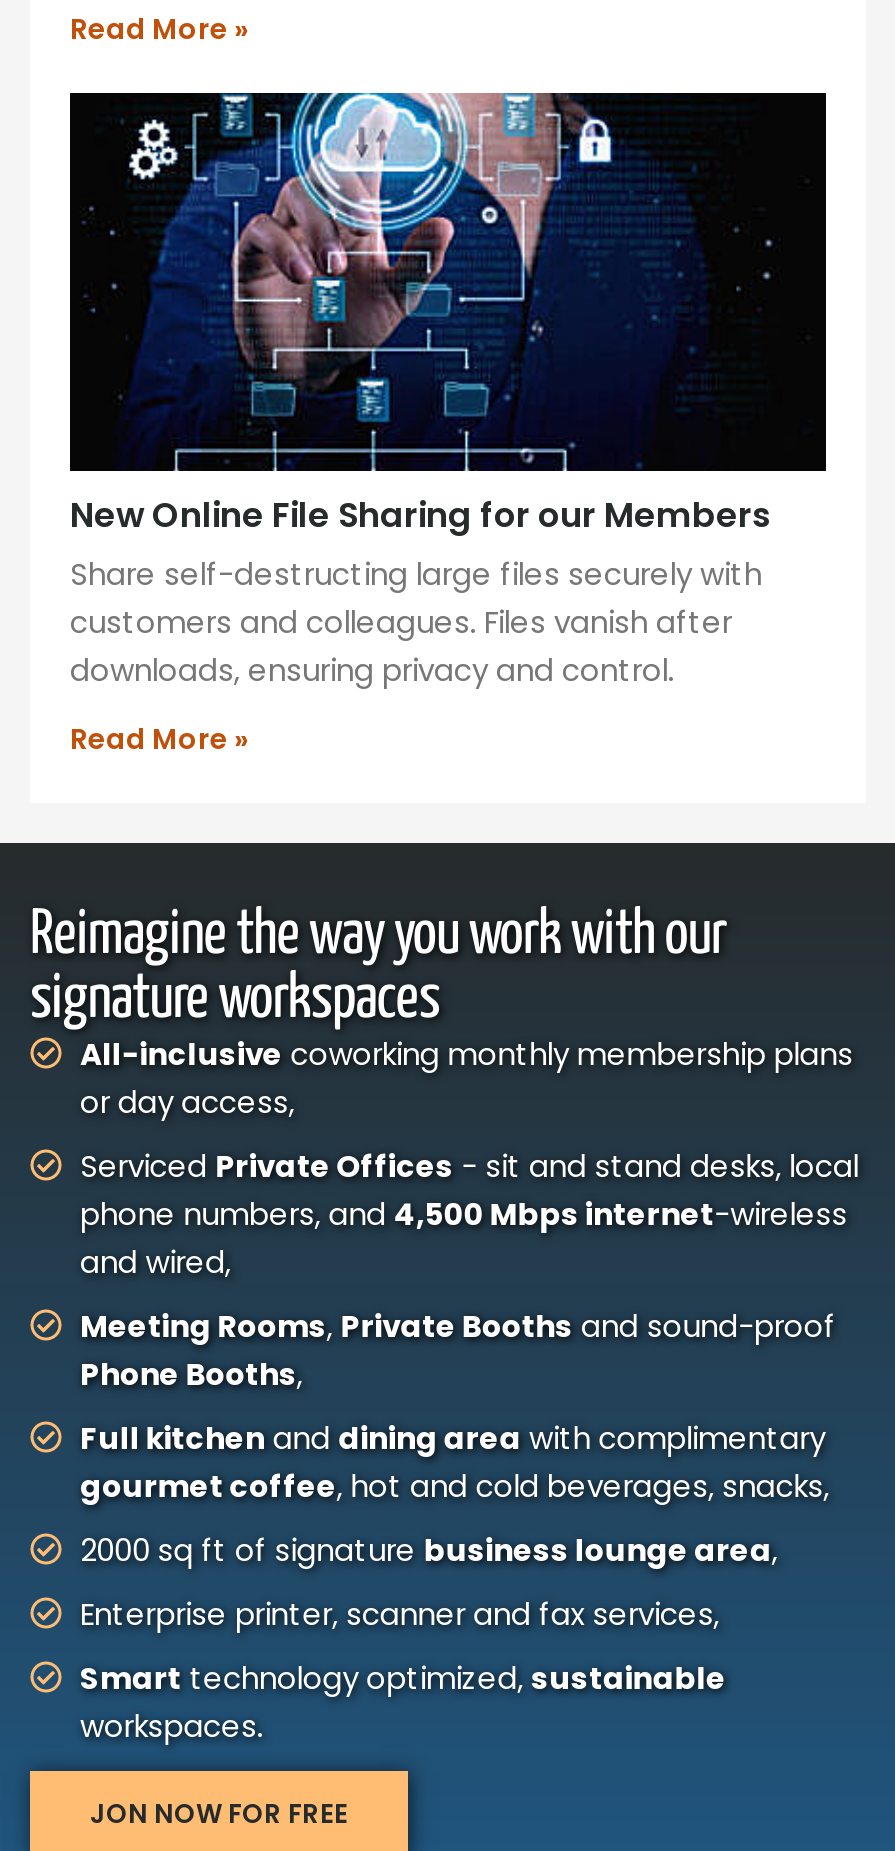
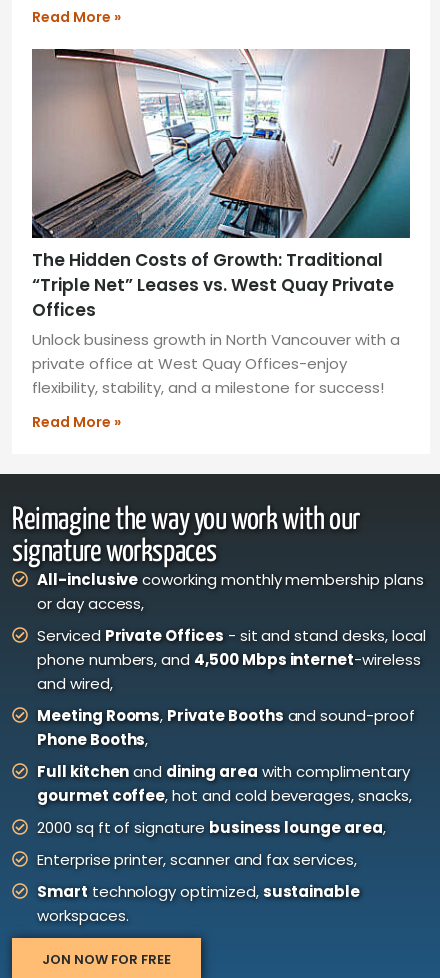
[70,91,828,691] [image] | New Online File Sharing for our Members | Share self-destructing large files securely with | customers and colleagues. Files vanish after | downloads, ensuring privacy and control. -> [31,48,411,398] [image] | The Hidden Costs of Growth: Traditional | “Triple Net” Leases vs. West Quay Private | Offices | Unlock business growth in North Vancouver with a | private office at West Quay Offices-enjoy | flexibility, stability, and a milestone for success!

